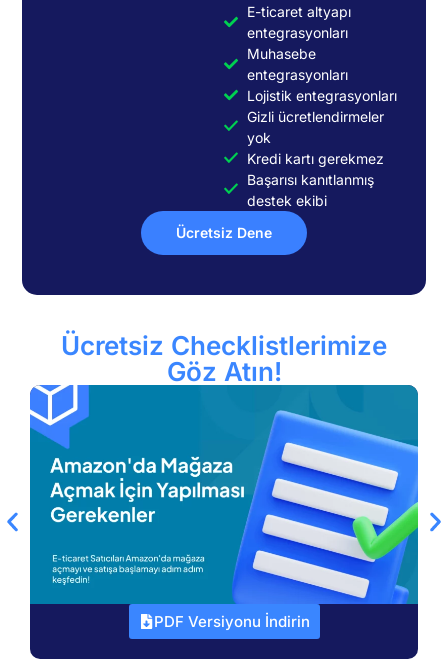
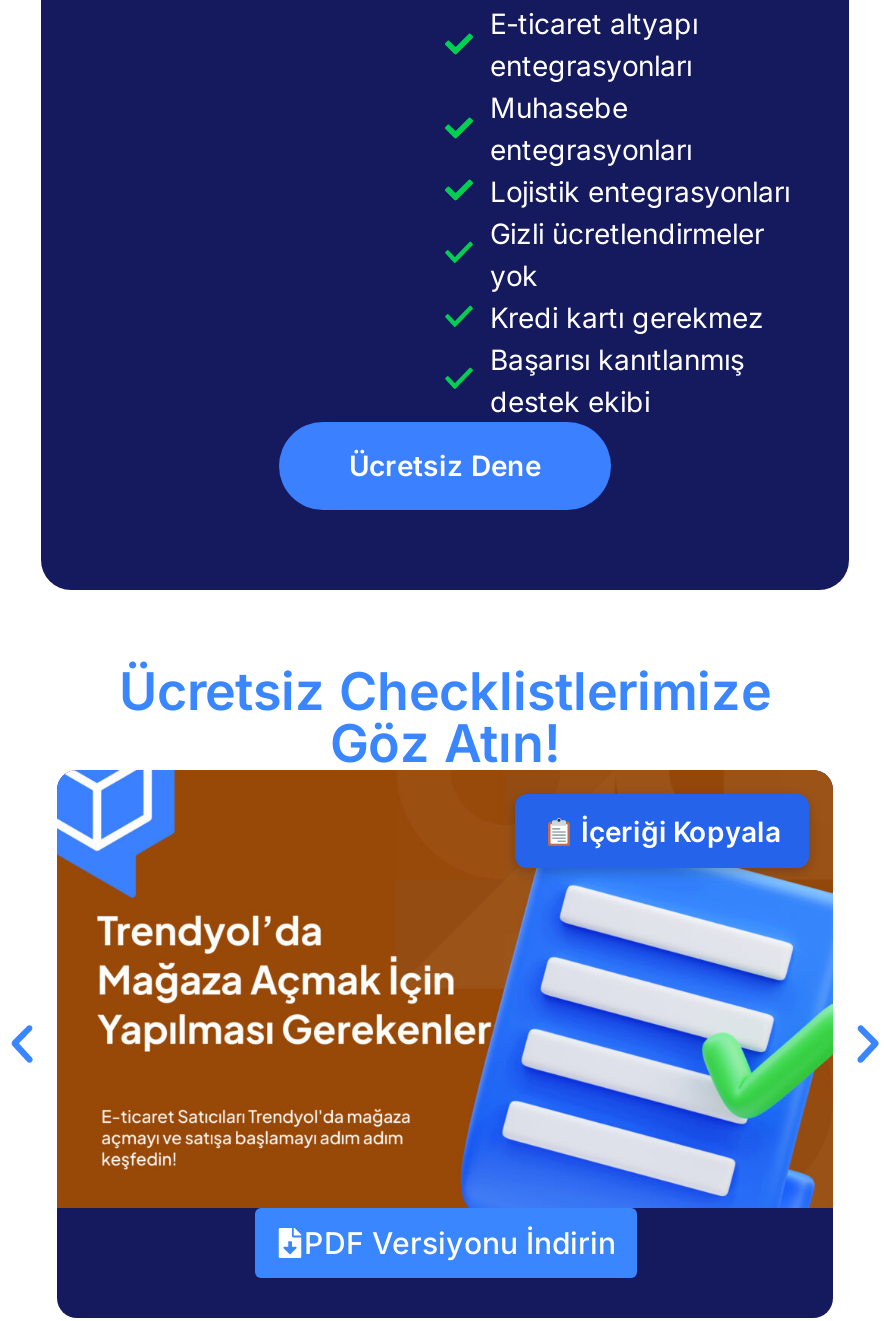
[29,384,419,604] [image] -> [55,768,835,1210] [image]
none -> [575,815,781,849] İçeriği Kopyala

